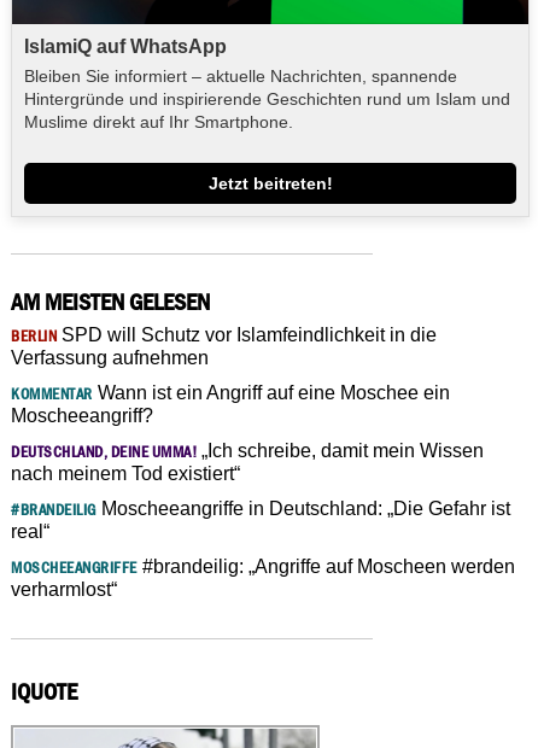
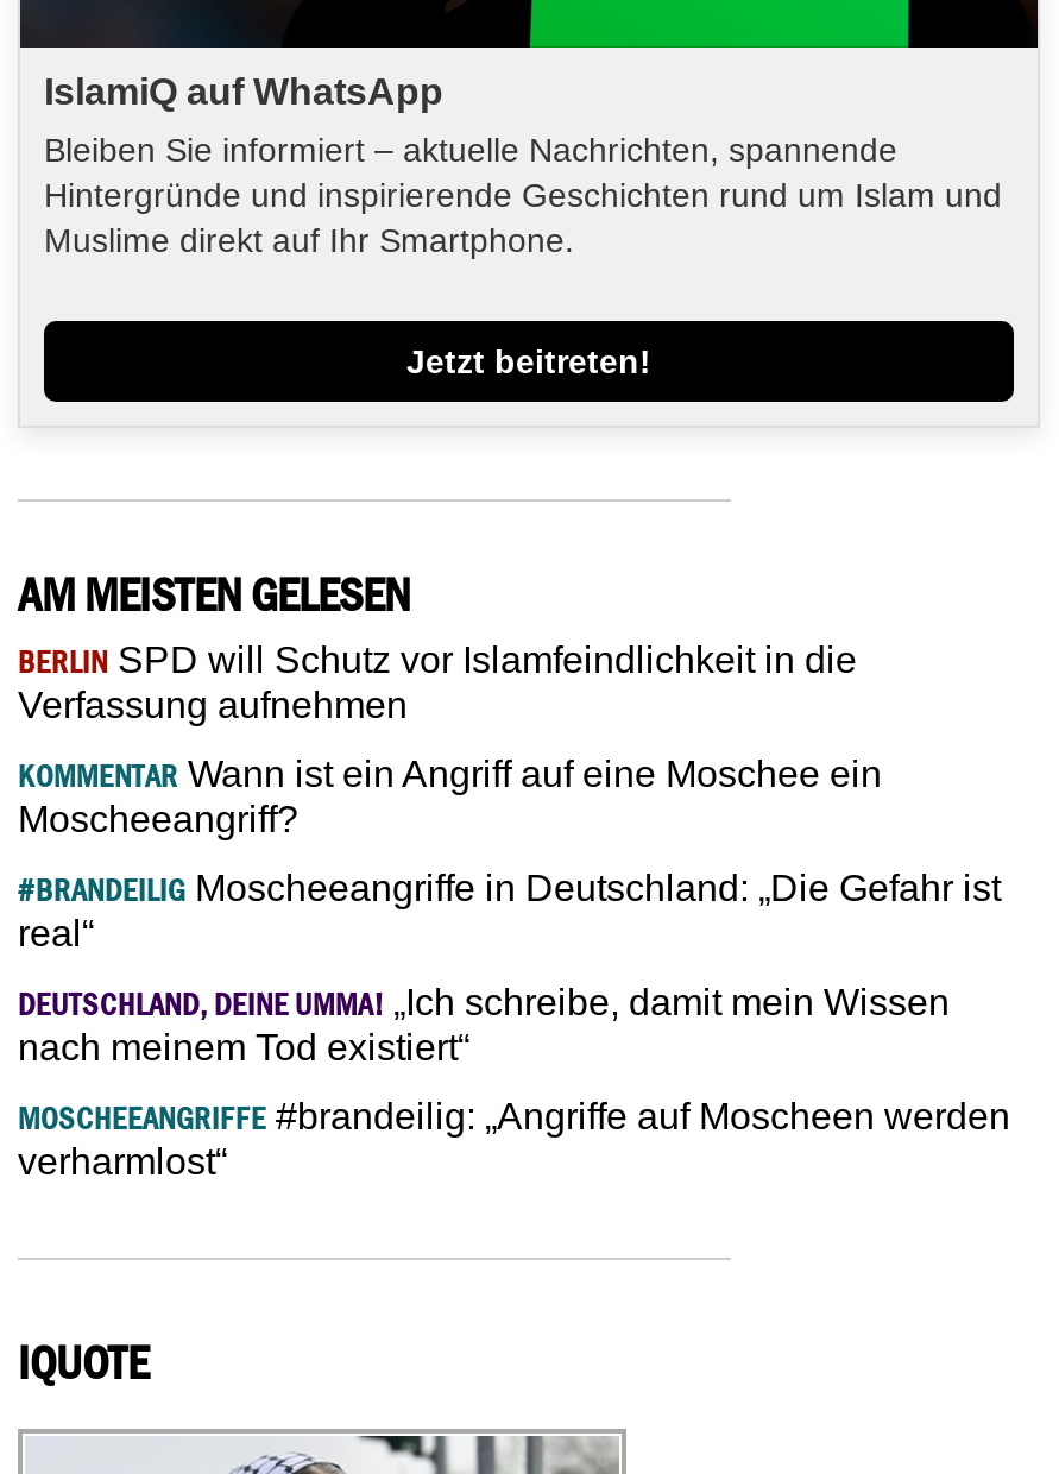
moved [11,440,484,483] -> [18,981,950,1067]: DEUTSCHLAND, DEINE UMMA! „Ich schreibe, damit mein Wissen | nach meinem Tod existiert“
moved [11,498,510,541] -> [18,867,1001,952]: #BRANDEILIG Moscheeangriffe in Deutschland: „Die Gefahr ist | real“

